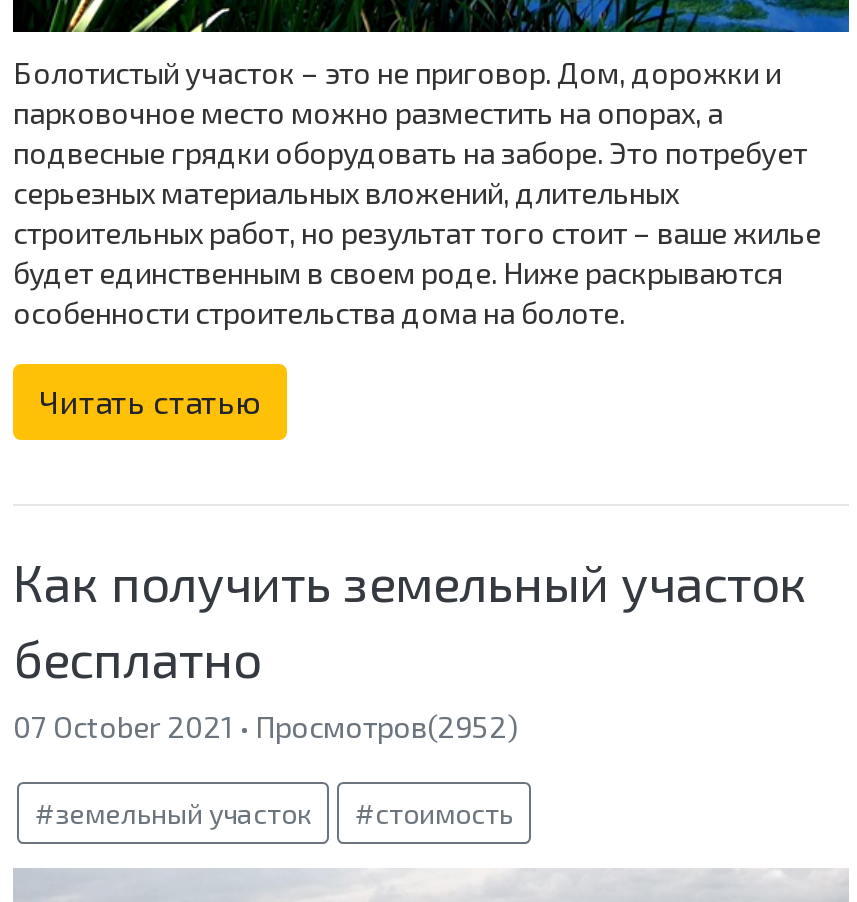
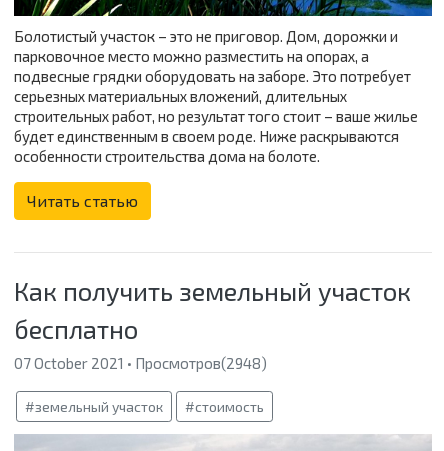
[13,708,519,744] 07 October 2021 • Просмотров(2952) -> [14,354,267,372] 07 October 2021 • Просмотров(2948)

